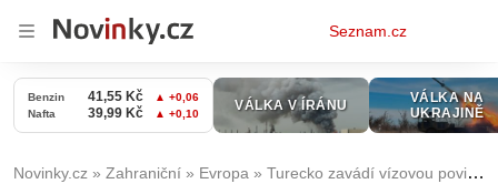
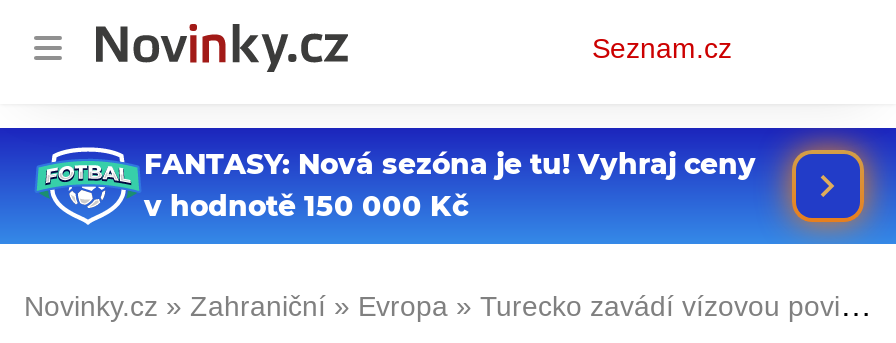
[3,75,495,139] [image] -> [6,126,890,246] [image]

